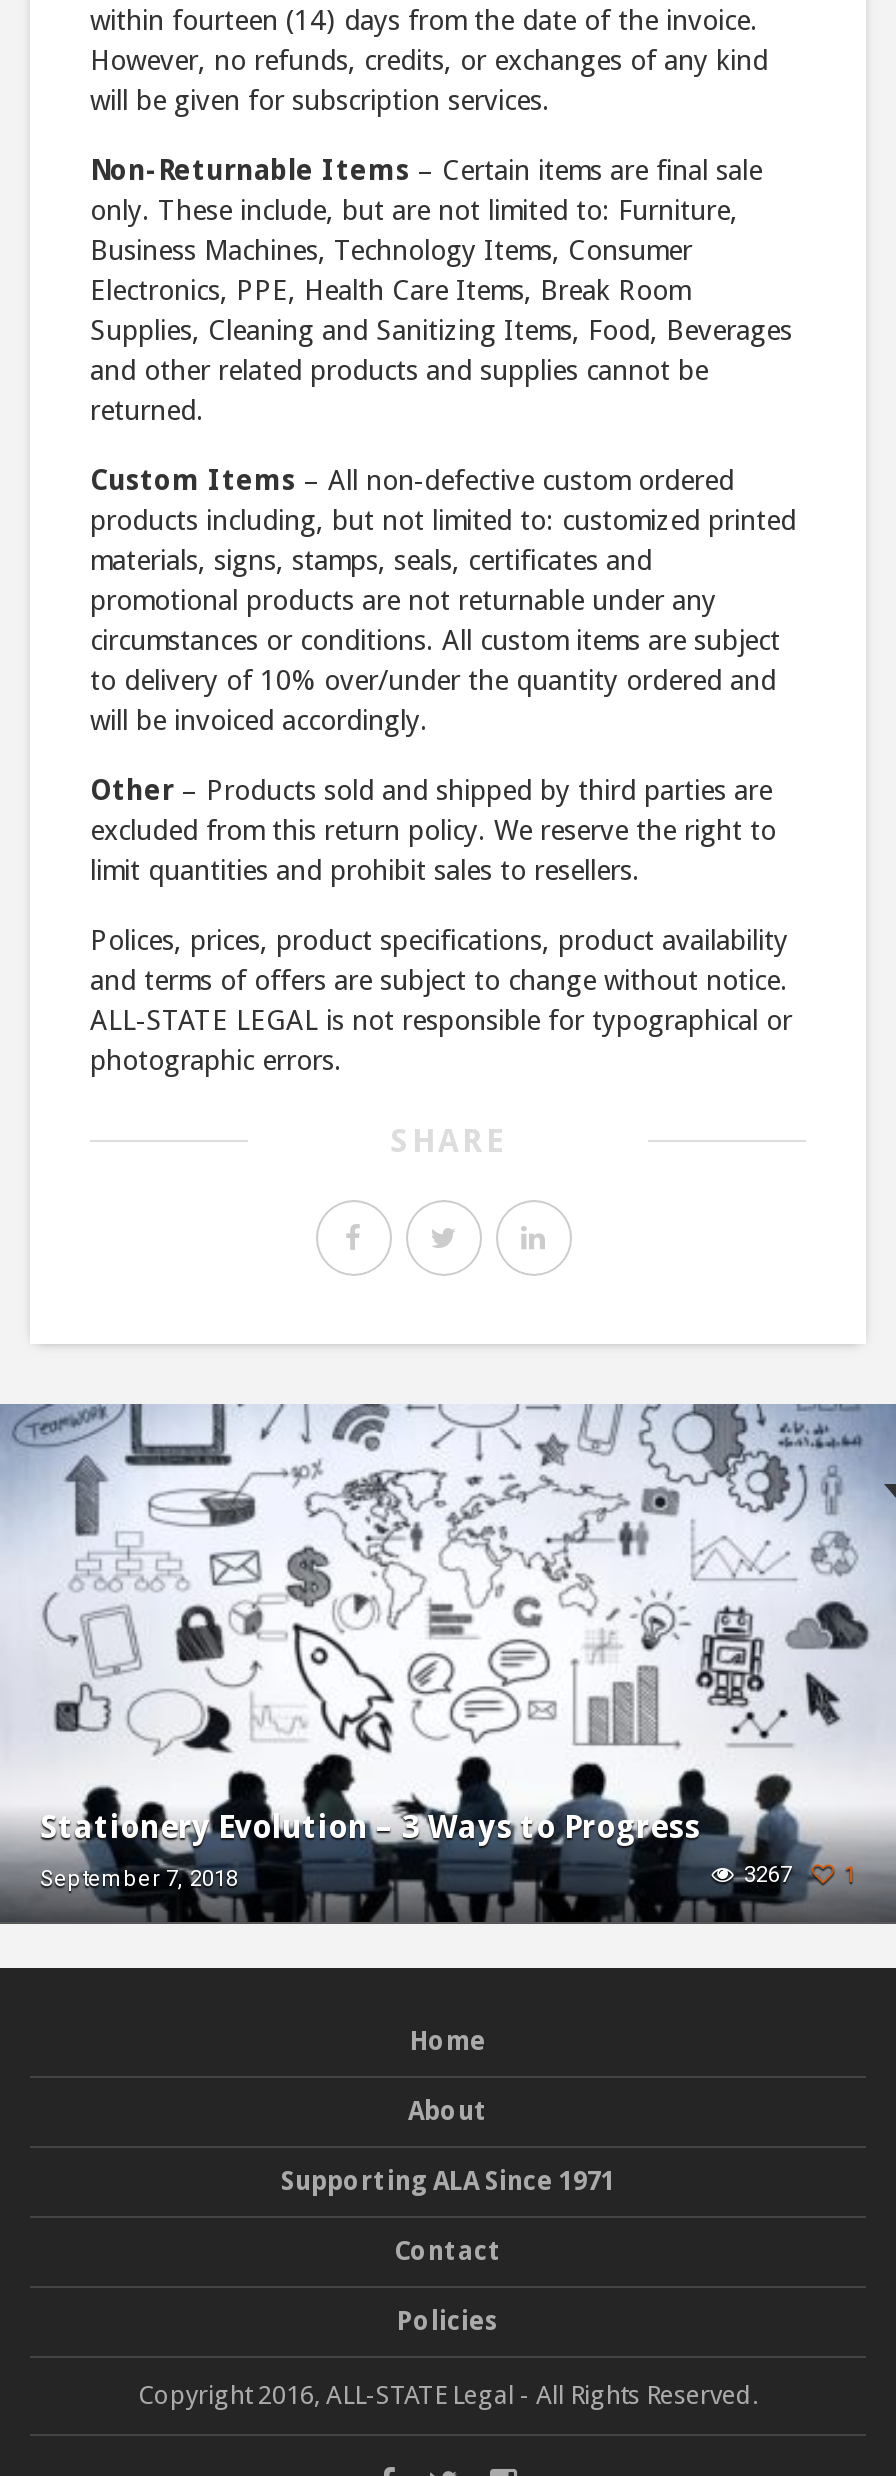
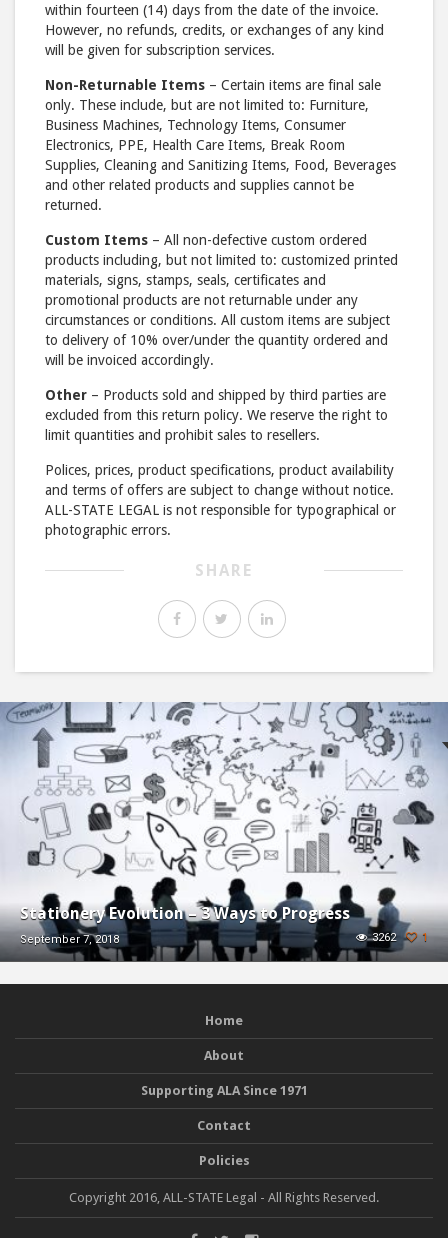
[744,1863,792,1889] 3267 -> [372,931,396,944] 3262

